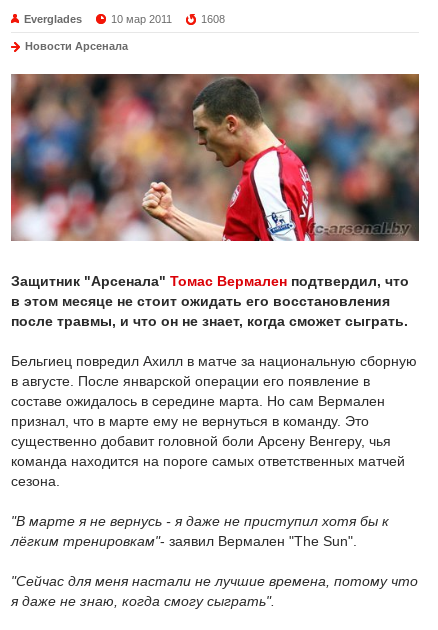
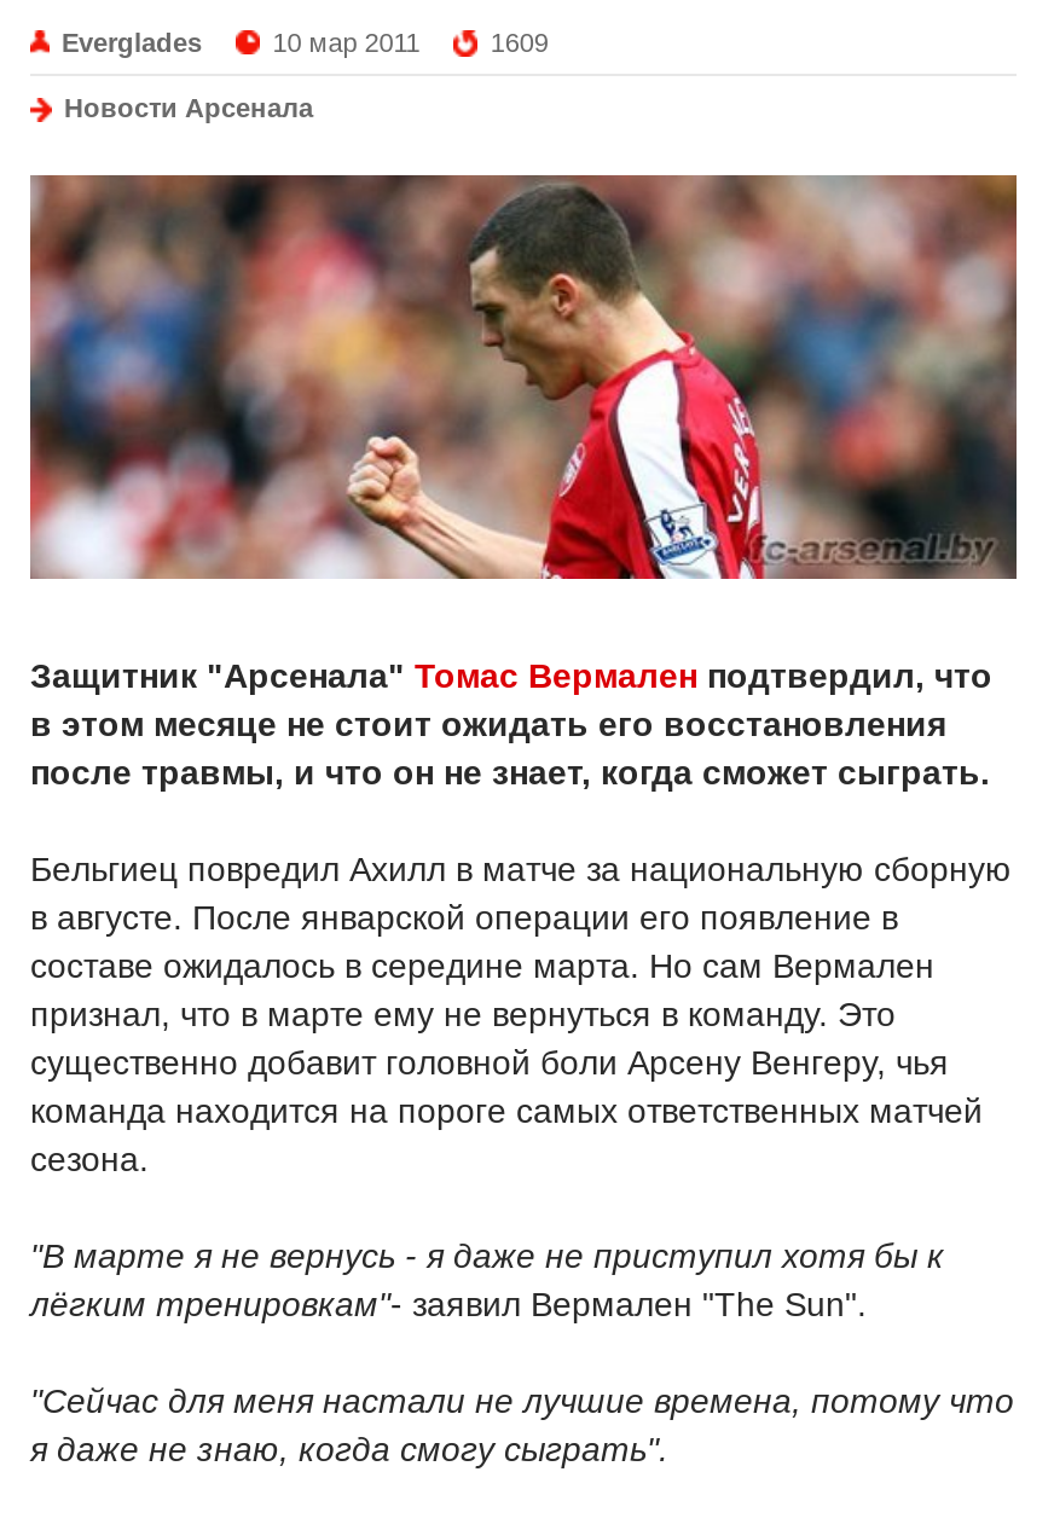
[201,13,225,25] 1608 -> [490,28,549,57] 1609

